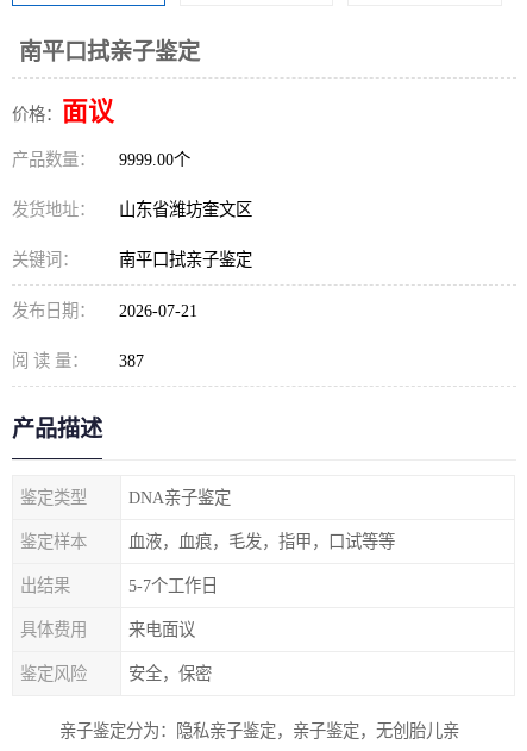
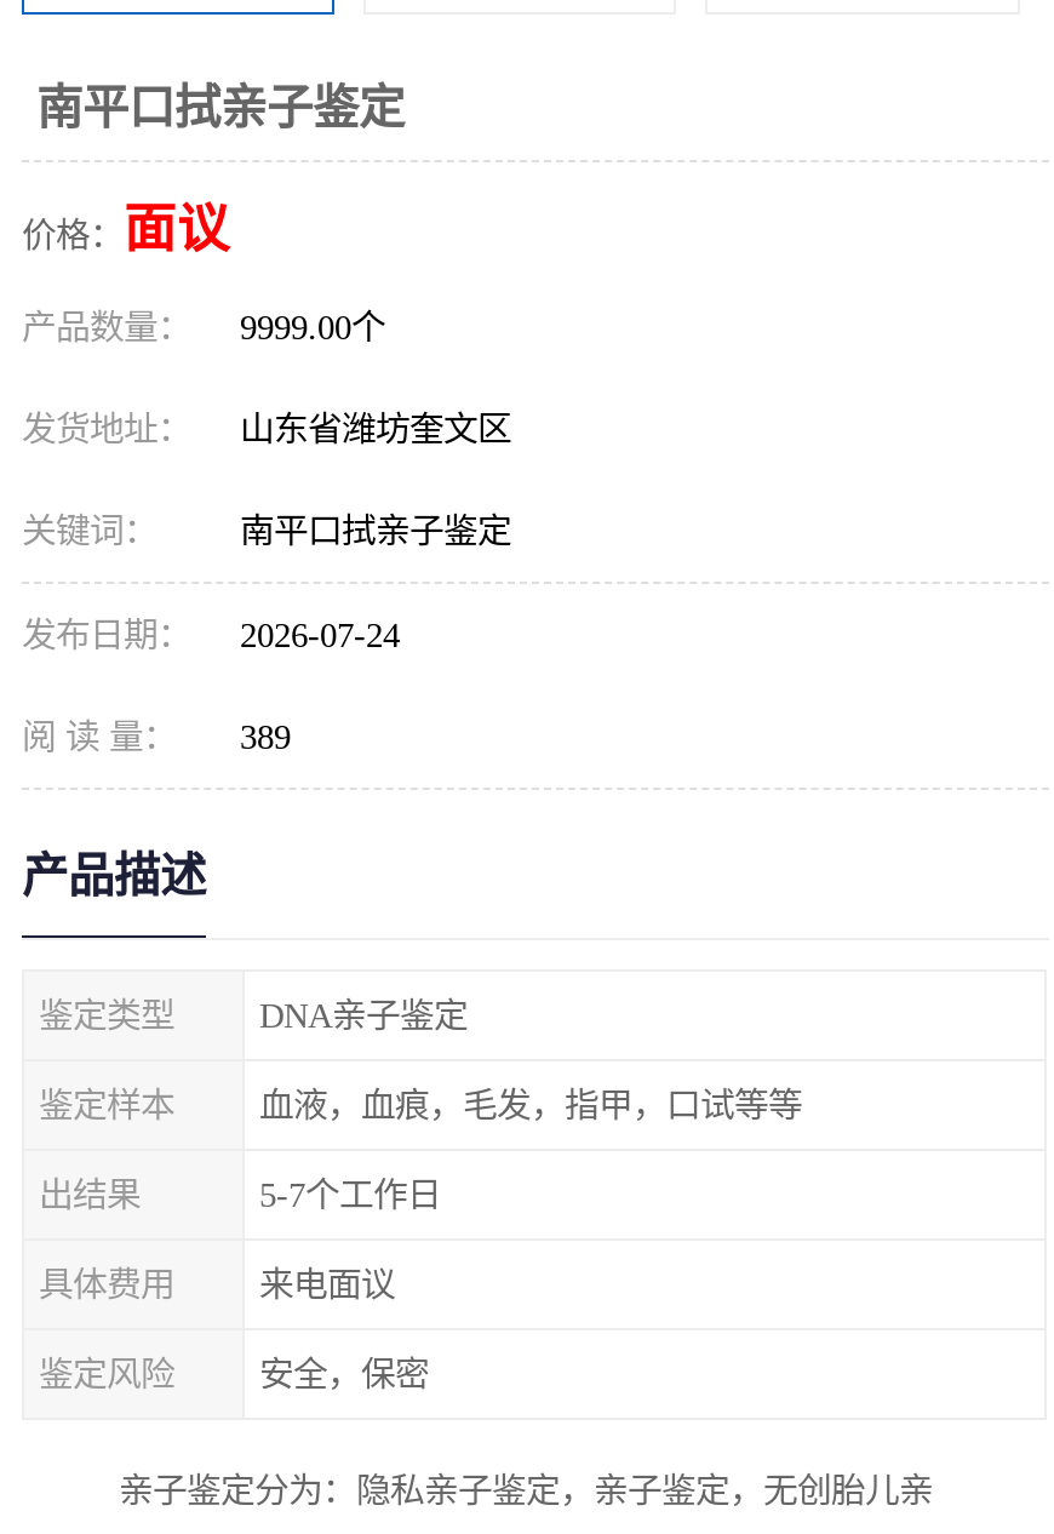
[12,301,197,320] 发布日期： 2026-07-21 -> [22,616,400,654] 发布日期： 2026-07-24
[12,351,144,370] 阅 读 量： 387 -> [22,717,291,756] 阅 读 量： 389

